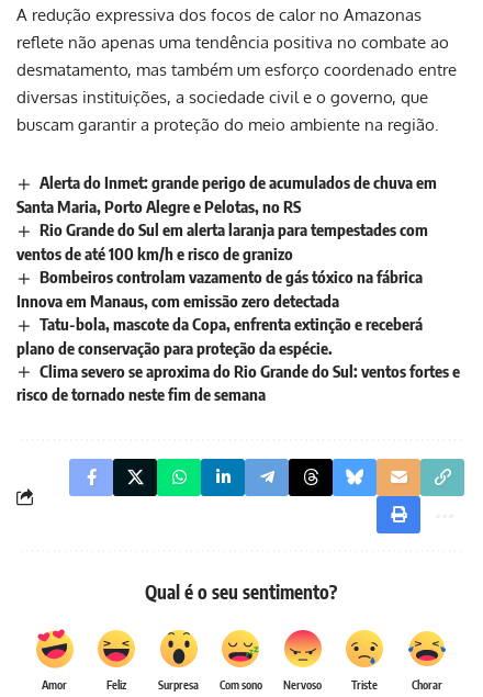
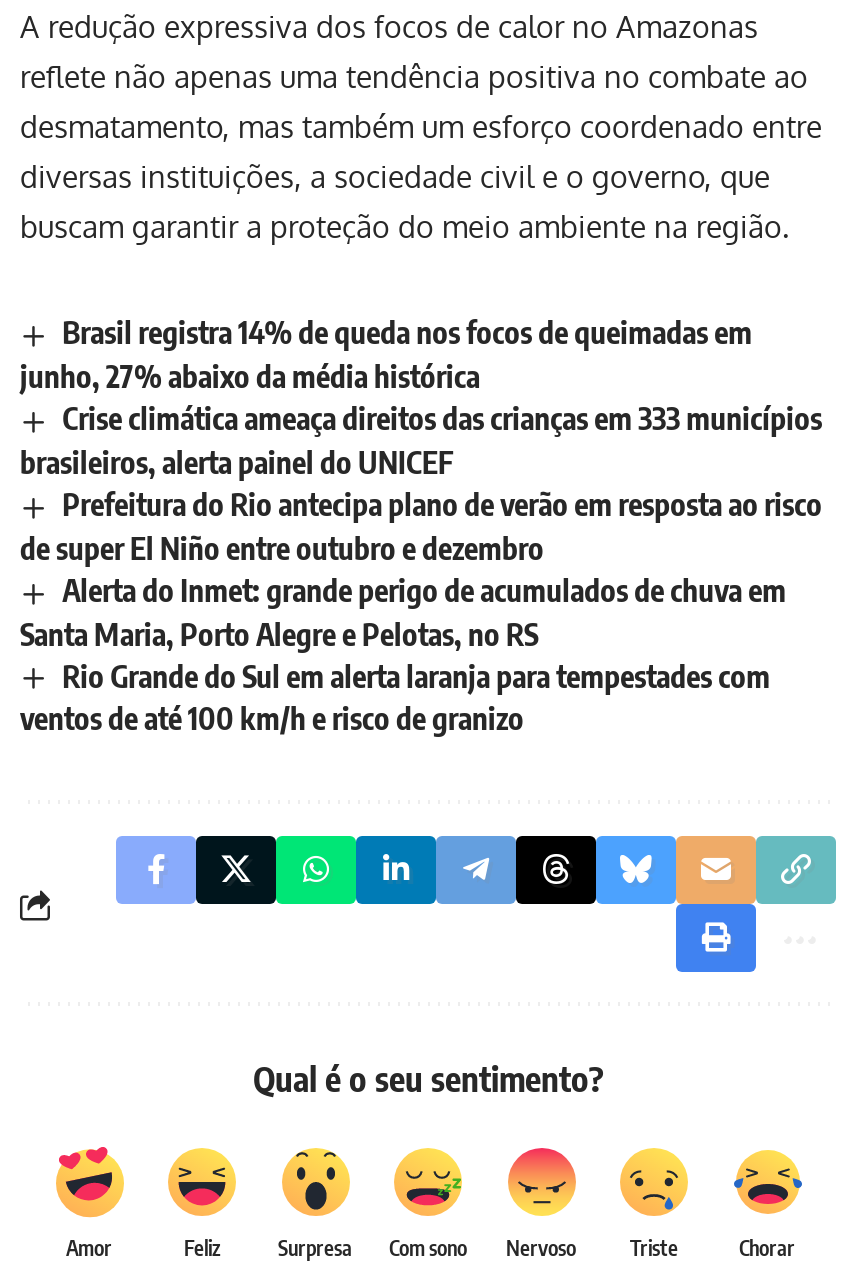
none -> [20,314,822,565] Brasil registra 14% de queda nos focos de queimadas em | junho, 27% abaixo da média histórica | Crise climática ameaça direitos das crianças em 333 municípios | brasileiros, alerta painel do UNICEF | Prefeitura do Rio antecipa plano de verão em resposta ao risco | de super El Niño entre outubro e dezembro
moved [16,172,437,263] -> [20,571,786,737]: Alerta do Inmet: grande perigo de acumulados de chuva em | Santa Maria, Porto Alegre e Pelotas, no RS | Rio Grande do Sul em alerta laranja para tempestades com | ventos de até 100 km/h e risco de granizo
[16,267,460,404] Bombeiros controlam vazamento de gás tóxico na fábrica | Innova em Manaus, com emissão zero detectada | Tatu-bola, mascote da Copa, enfrenta extinção e receberá | plano de conservação para proteção da espécie. | Clima severo se aproxima do Rio Grande do Sul: ventos fortes e | risco de tornado neste fim de semana -> none

